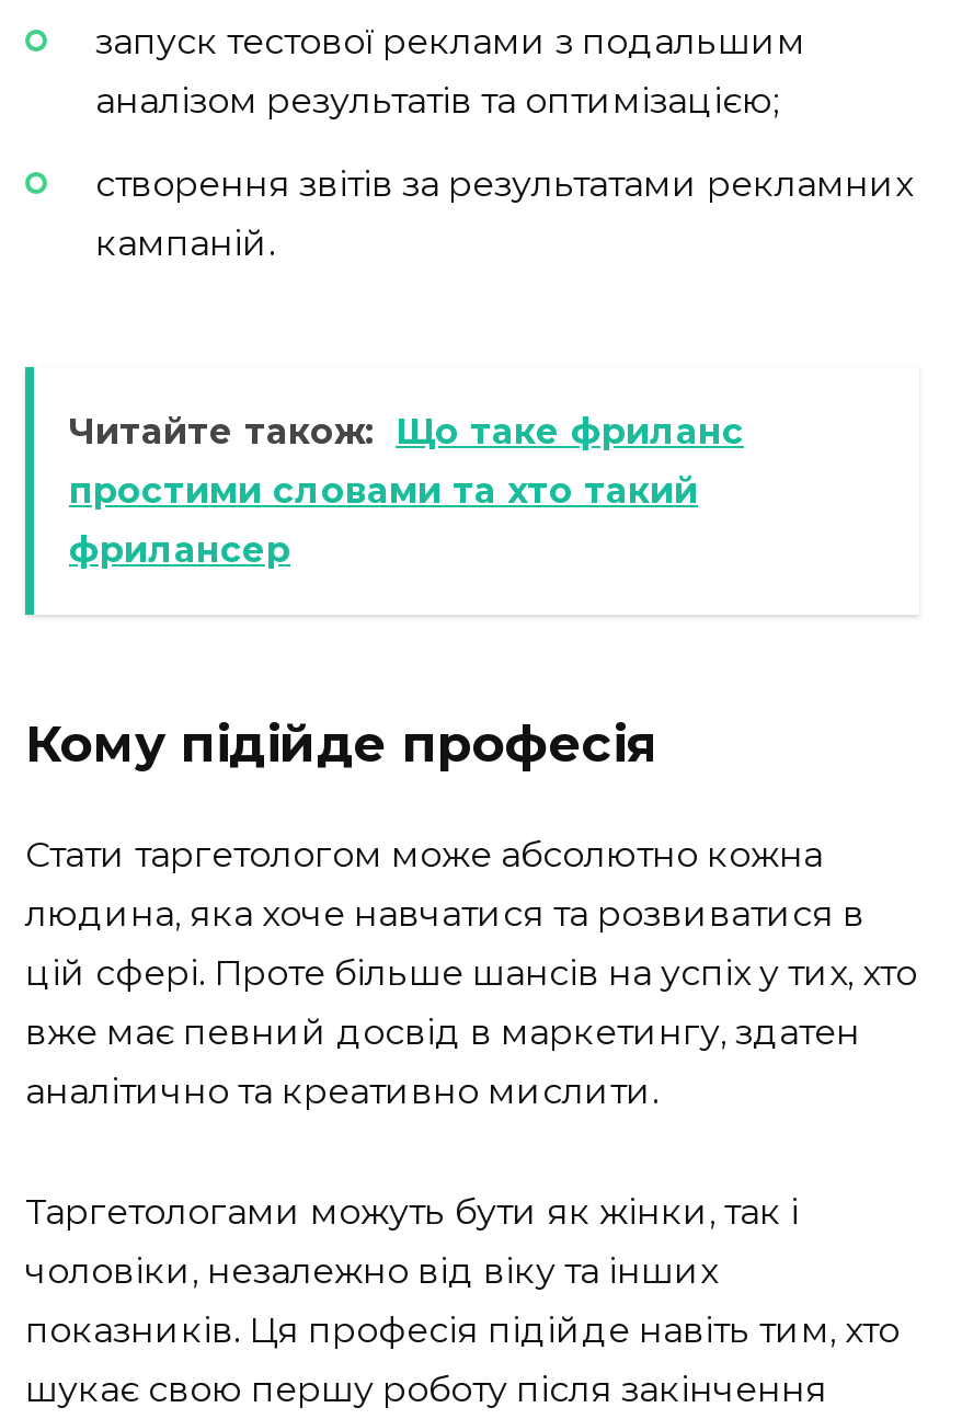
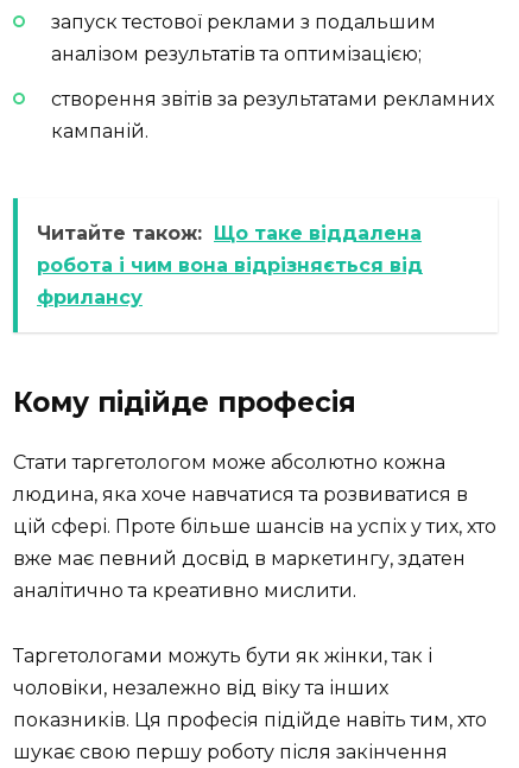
[69,412,744,572] Читайте також: Що таке фриланс | простими словами та хто такий | фрилансер -> [37,222,423,309] Читайте також: Що таке віддалена | робота і чим вона відрізняється від | фрилансу

